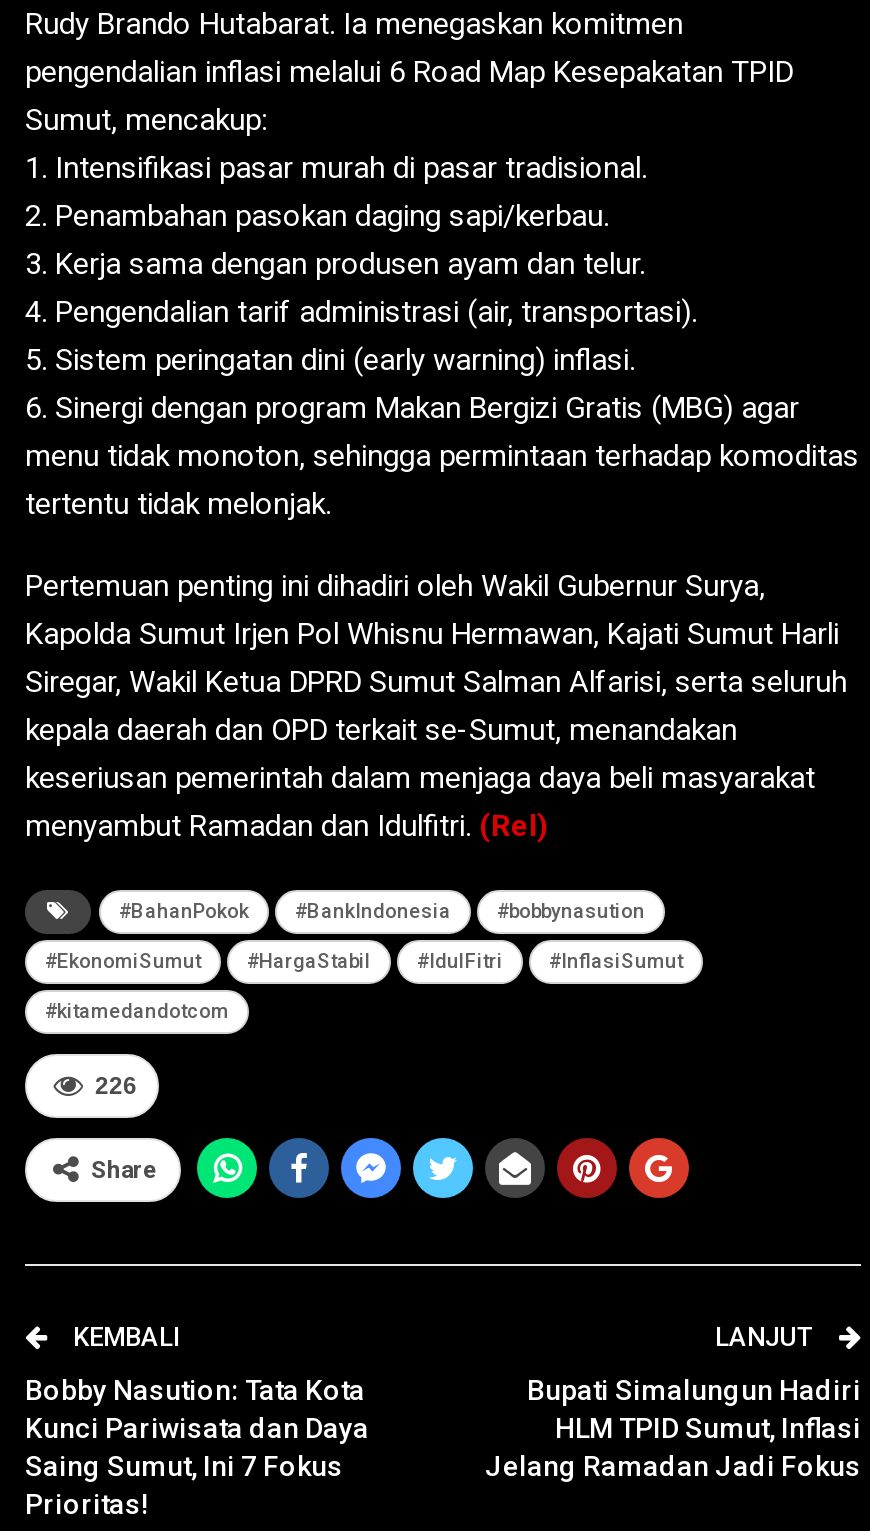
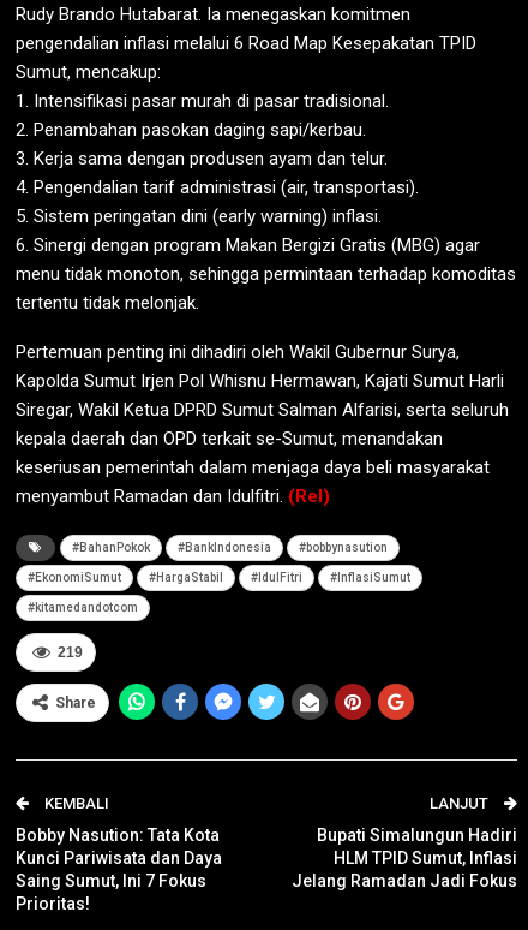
[95,1073,137,1101] 226 -> [58,645,83,661] 219

